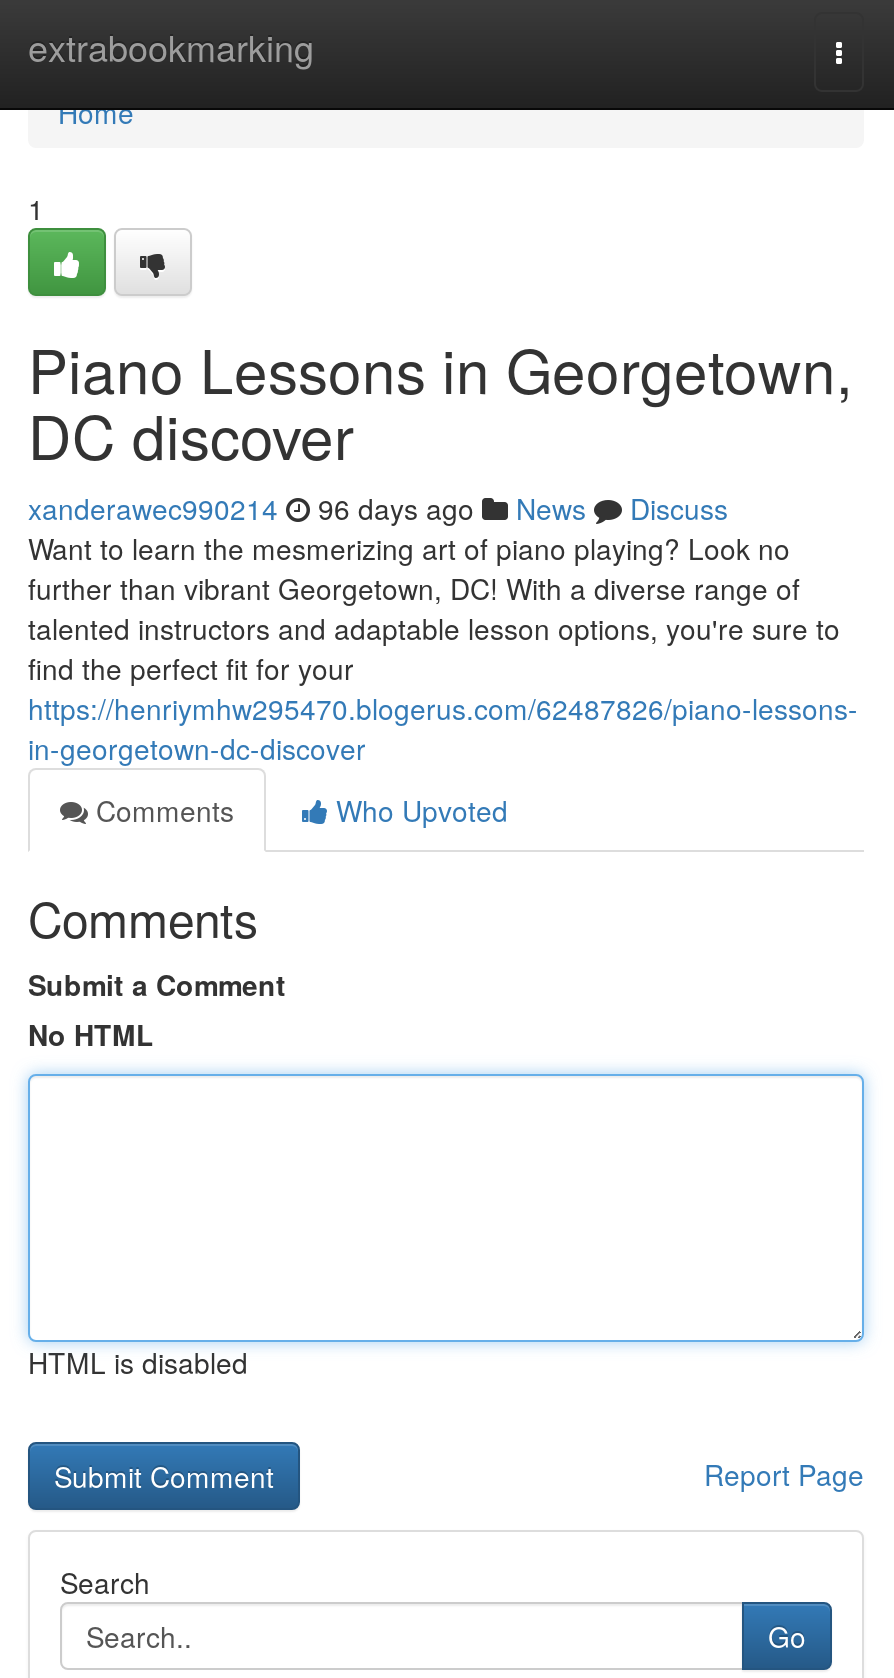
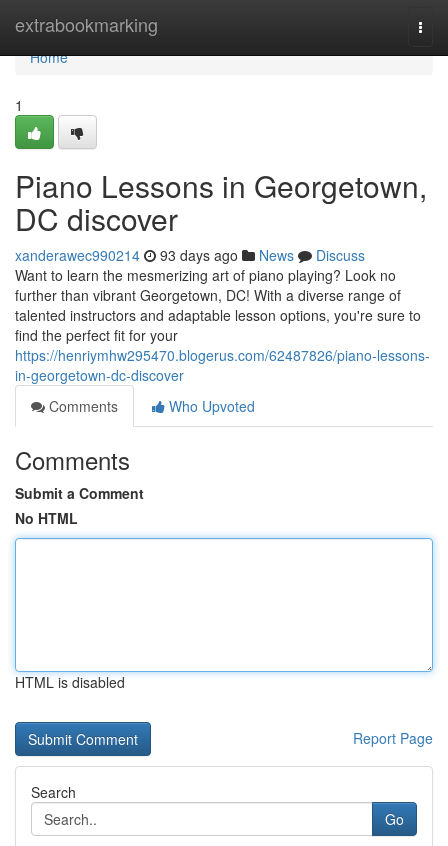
[28,488,728,528] xanderawec990214 96 days ago News Discuss -> [15,245,365,265] xanderawec990214 93 days ago News Discuss

